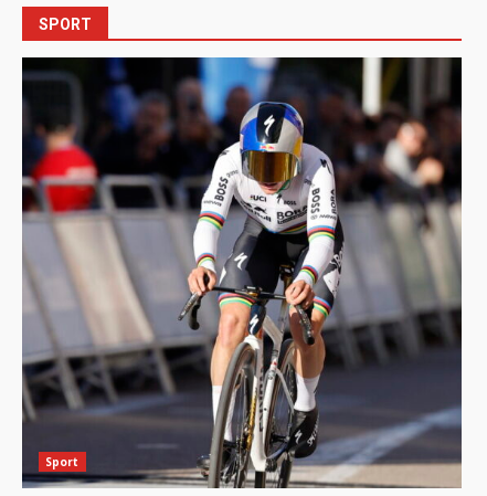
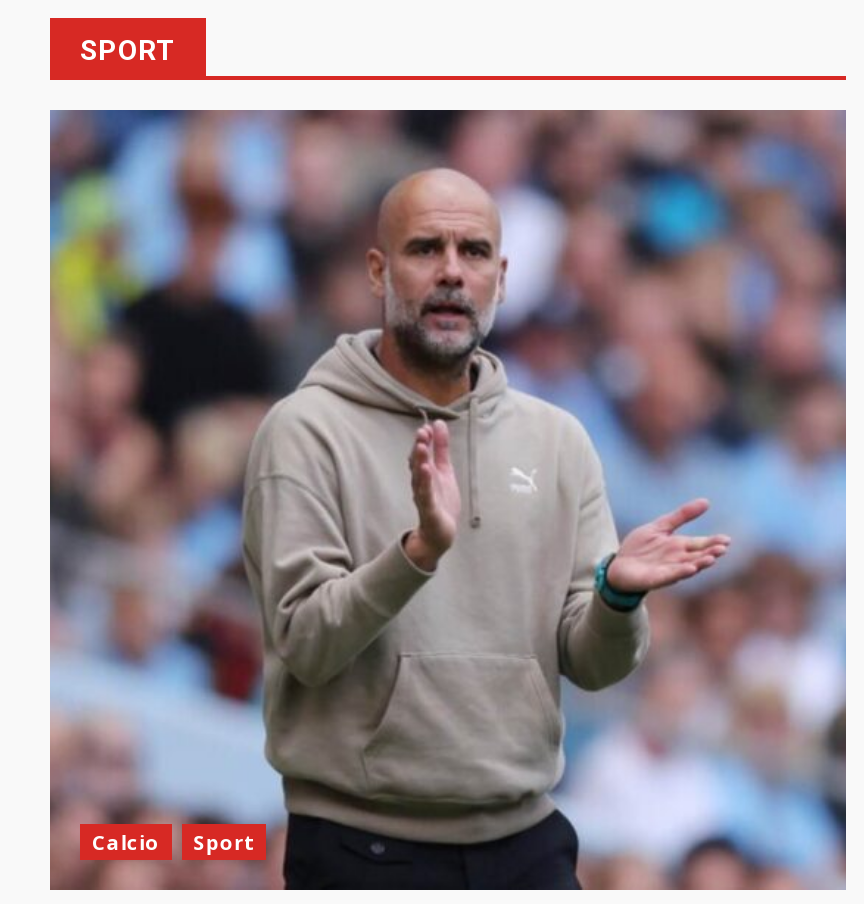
[21,56,463,488] [image] -> [48,108,848,892] [image]
none -> [92,828,159,856] Calcio

